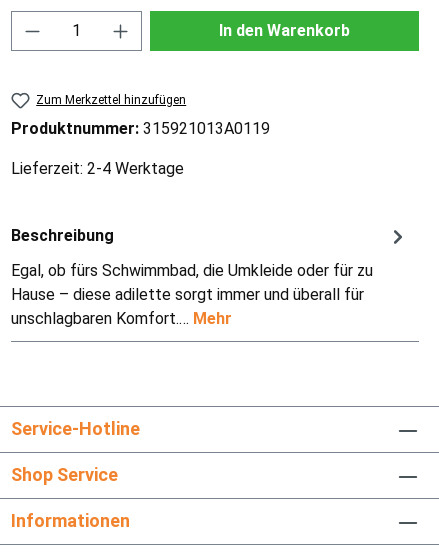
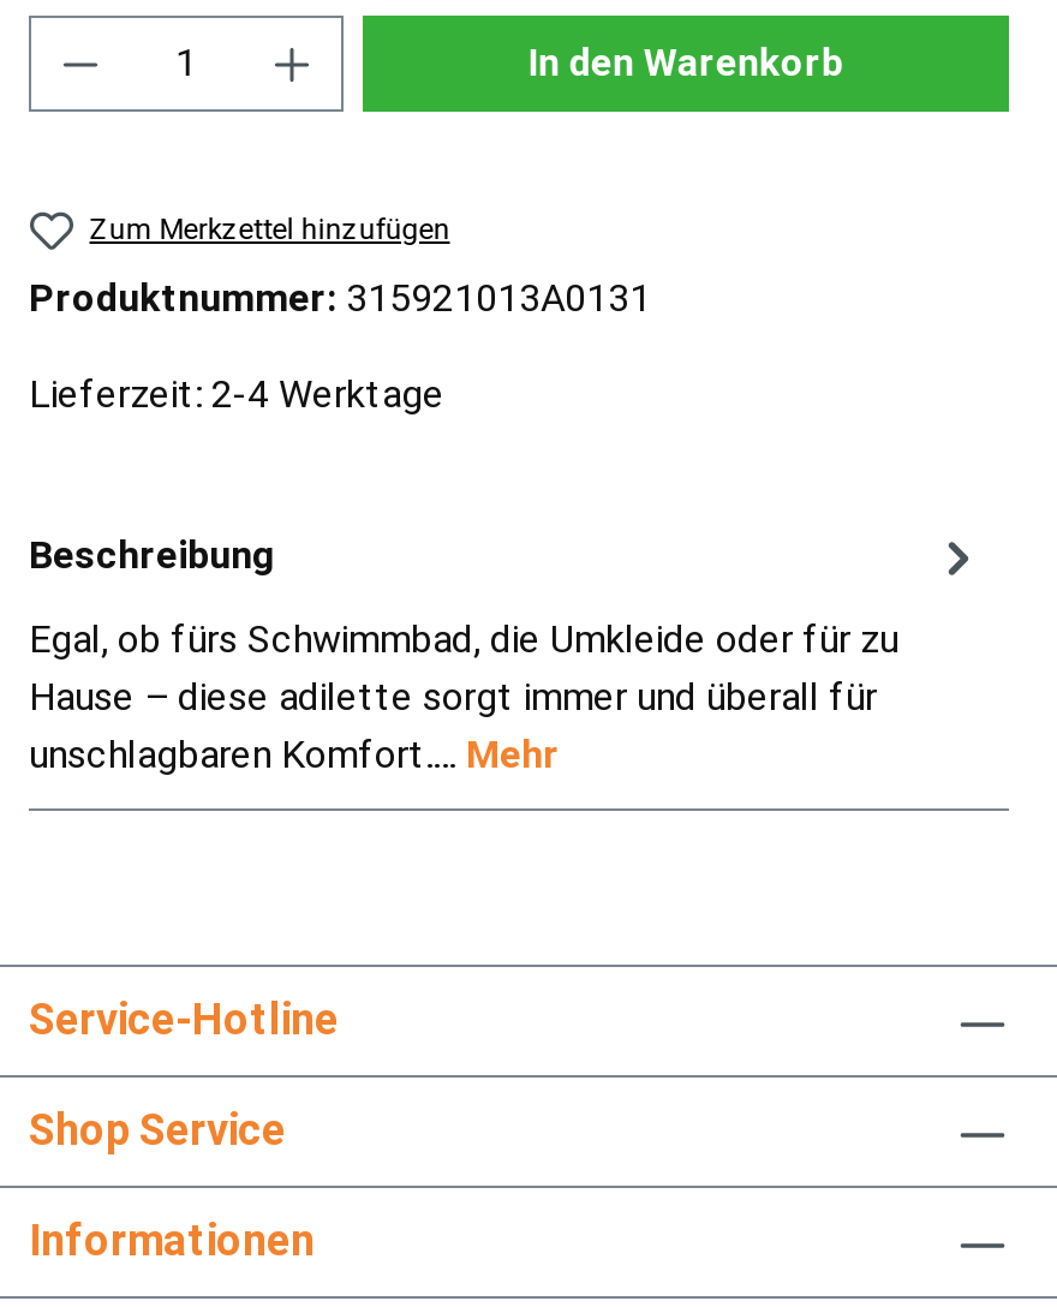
[11,119,270,138] Produktnummer: 315921013A0119 -> [29,275,651,321] Produktnummer: 315921013A0131

